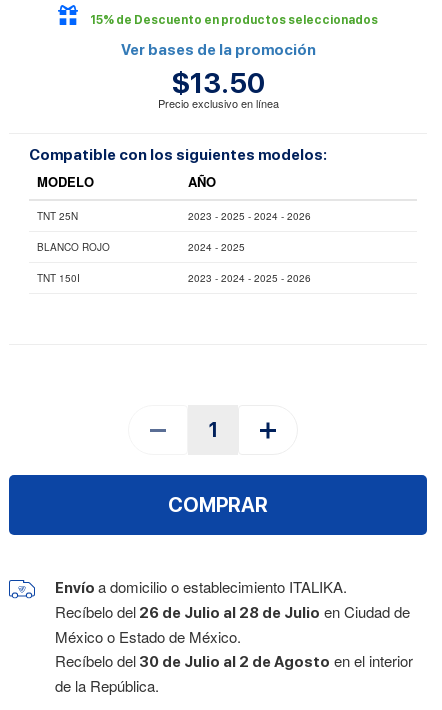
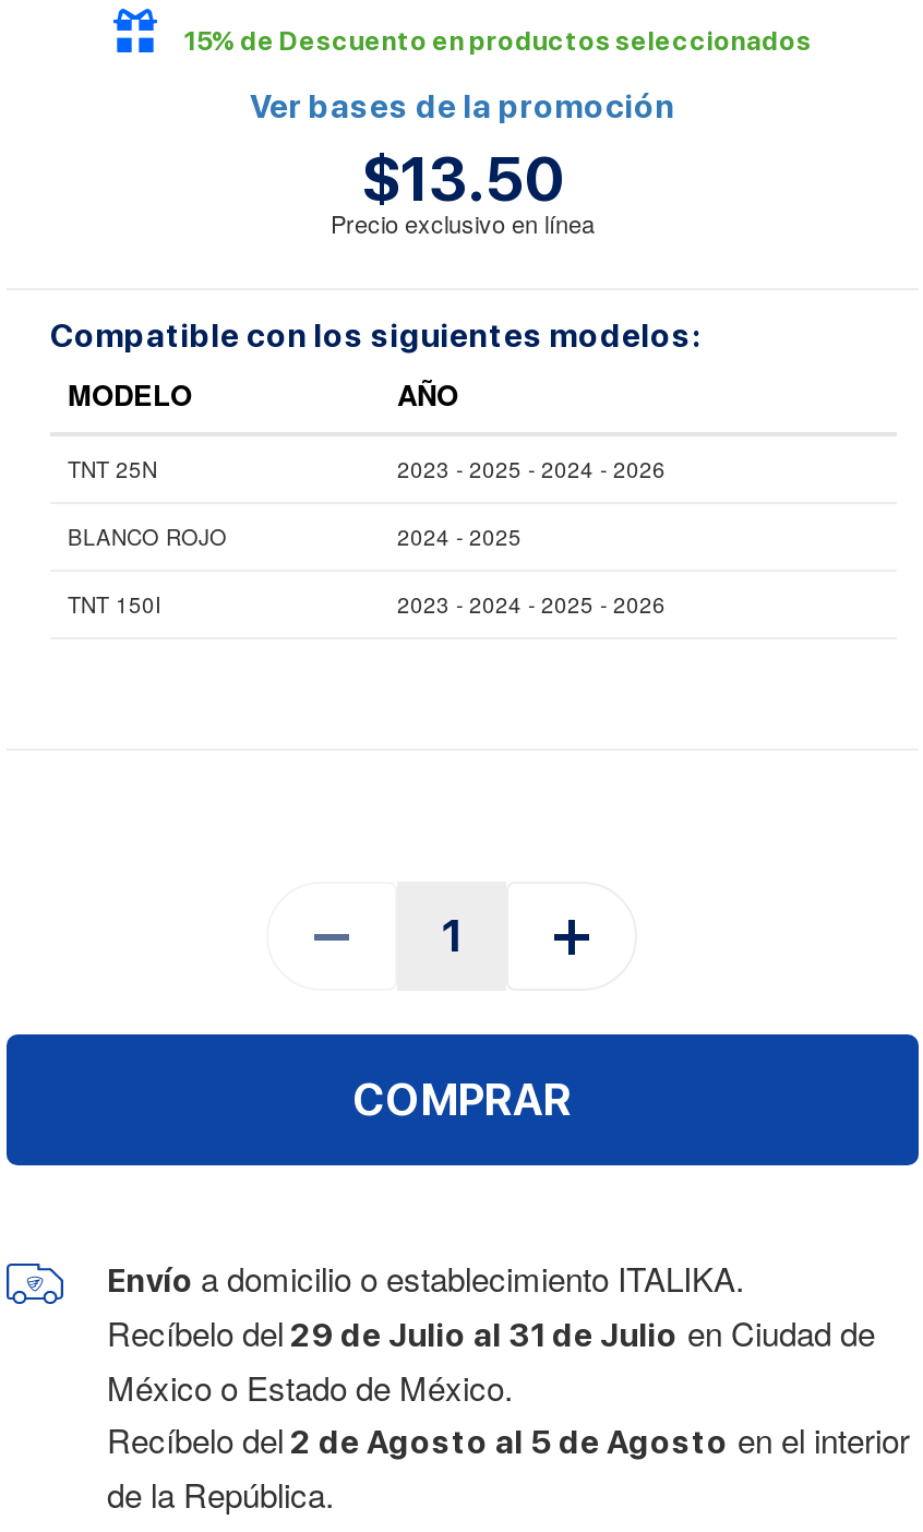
[55,601,410,622] Recíbelo del 26 de Julio al 28 de Julio en Ciudad de -> [107,1310,875,1356] Recíbelo del 29 de Julio al 31 de Julio en Ciudad de
[55,650,413,671] Recíbelo del 30 de Julio al 2 de Agosto en el interior -> [107,1417,910,1463] Recíbelo del 2 de Agosto al 5 de Agosto en el interior

